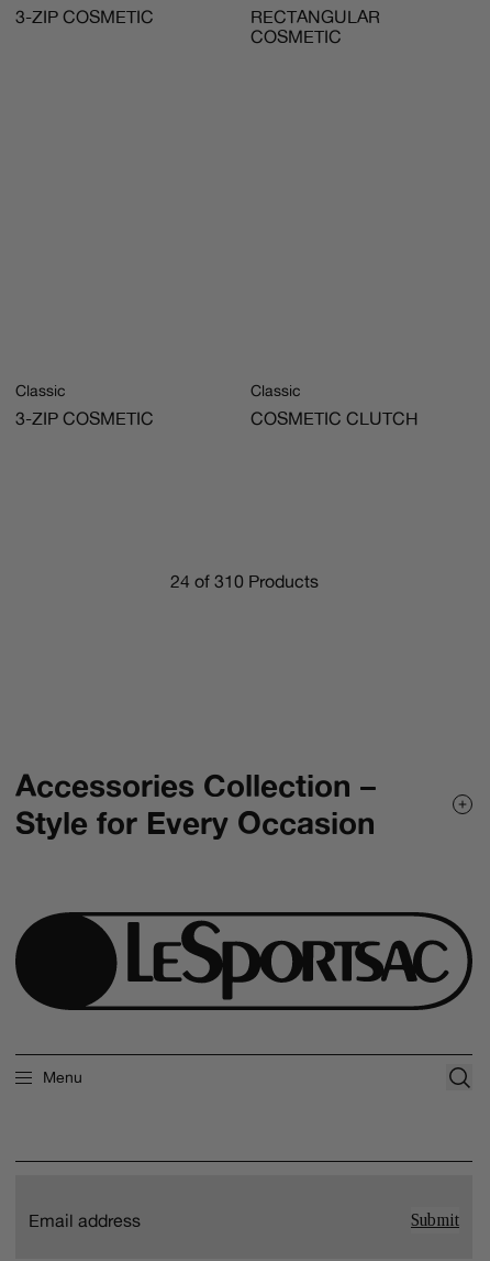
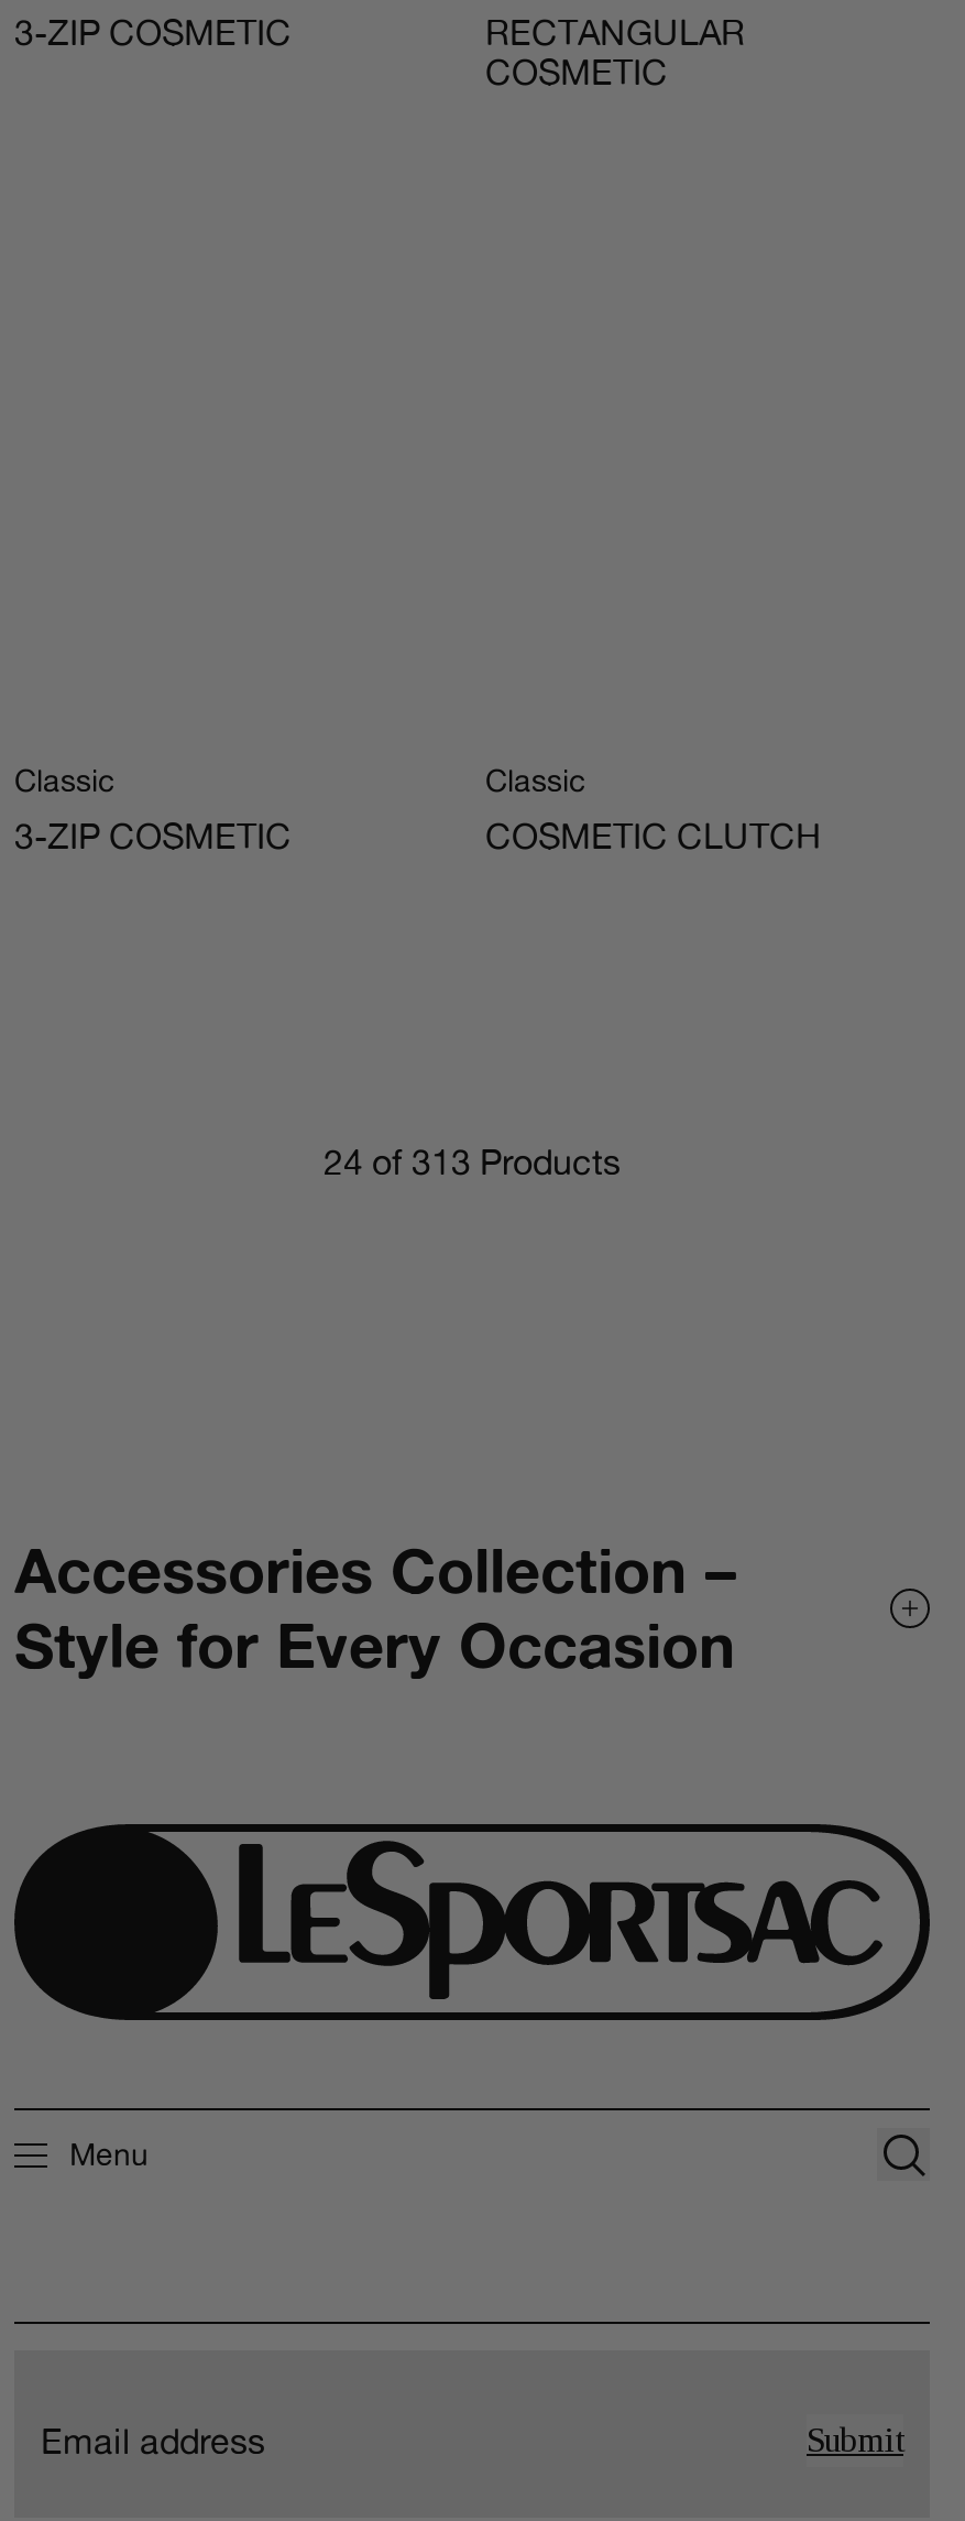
[170,571,318,590] 24 of 310 Products -> [324,1141,621,1180] 24 of 313 Products

